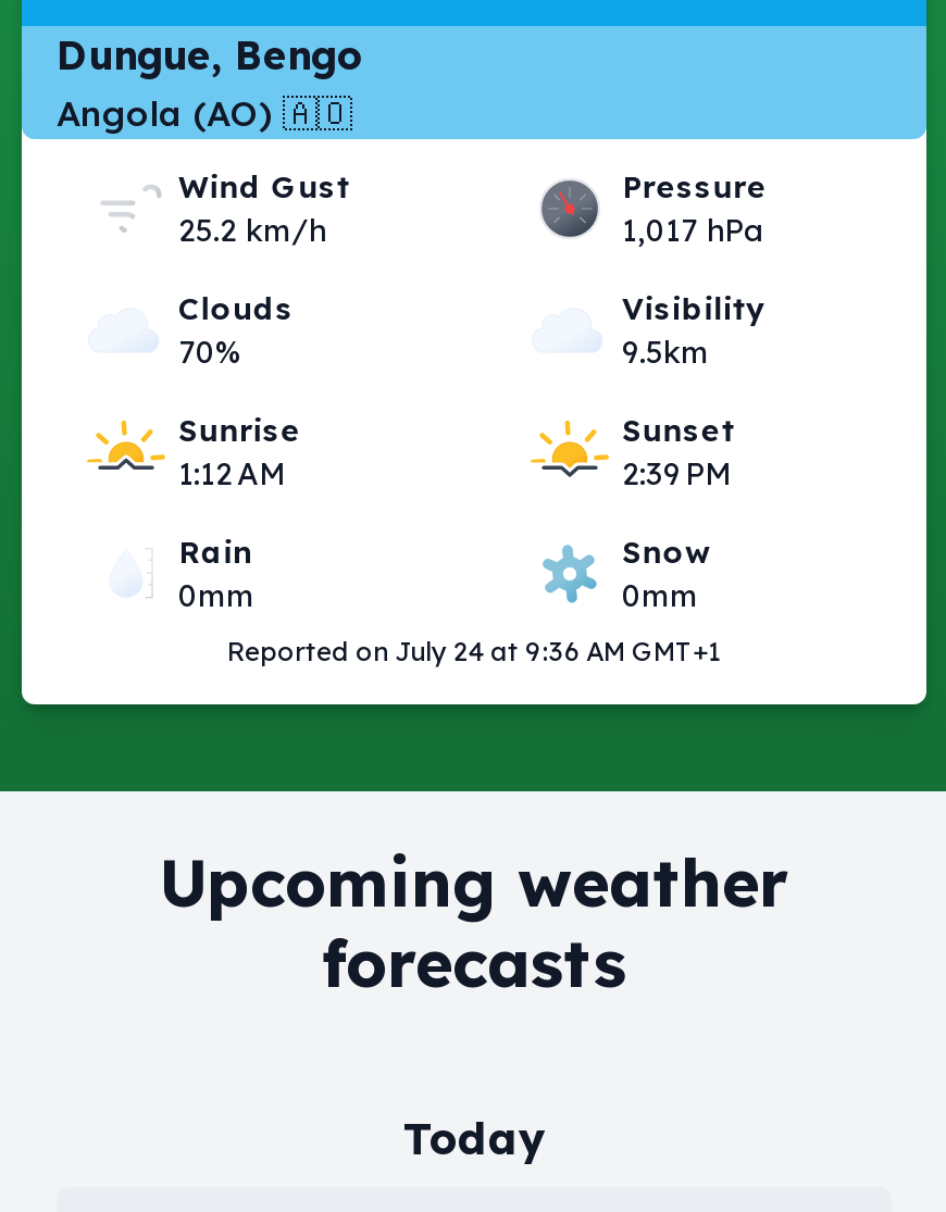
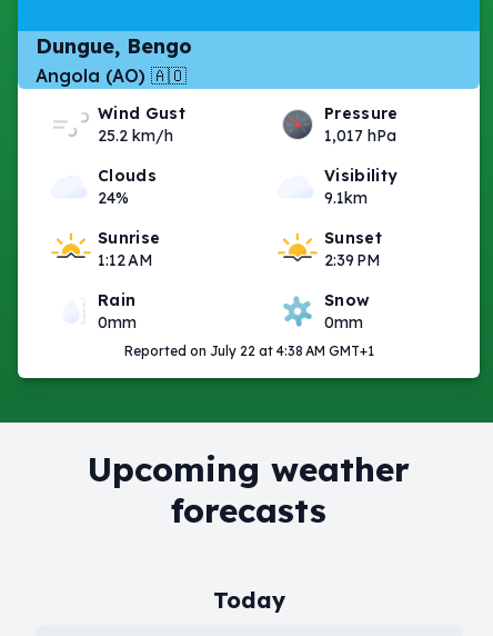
[178,333,241,372] 70% -> [98,188,129,208] 24%
[622,333,709,372] 9.5km -> [324,188,368,208] 9.1km
[227,635,721,667] Reported on July 24 at 9:36 AM GMT+1 -> [124,342,374,359] Reported on July 22 at 4:38 AM GMT+1

